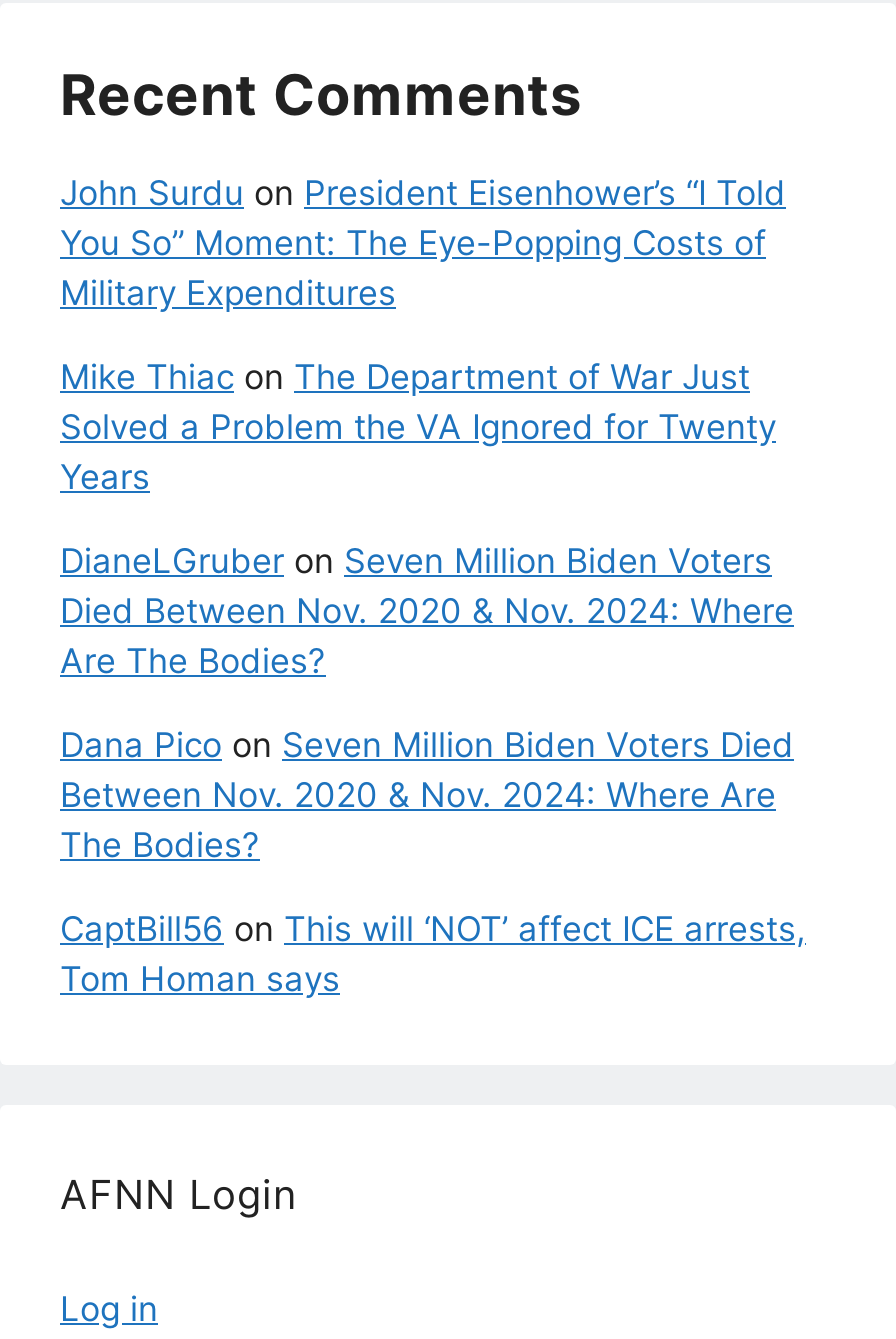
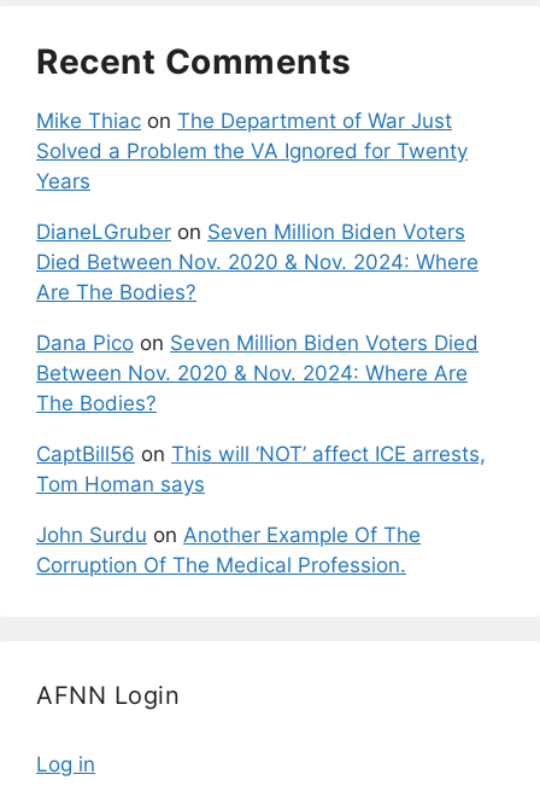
[60,173,786,313] John Surdu on President Eisenhower’s “I Told | You So” Moment: The Eye-Popping Costs of | Military Expenditures -> none
moved [60,357,806,999] -> [36,109,486,497]: Mike Thiac on The Department of War Just | Solved a Problem the VA Ignored for Twenty | Years | ... | CaptBill56 on This will ‘NOT’ affect ICE arrests, | Tom Homan says
none -> [36,523,421,577] John Surdu on Another Example Of The | Corruption Of The Medical Profession.

